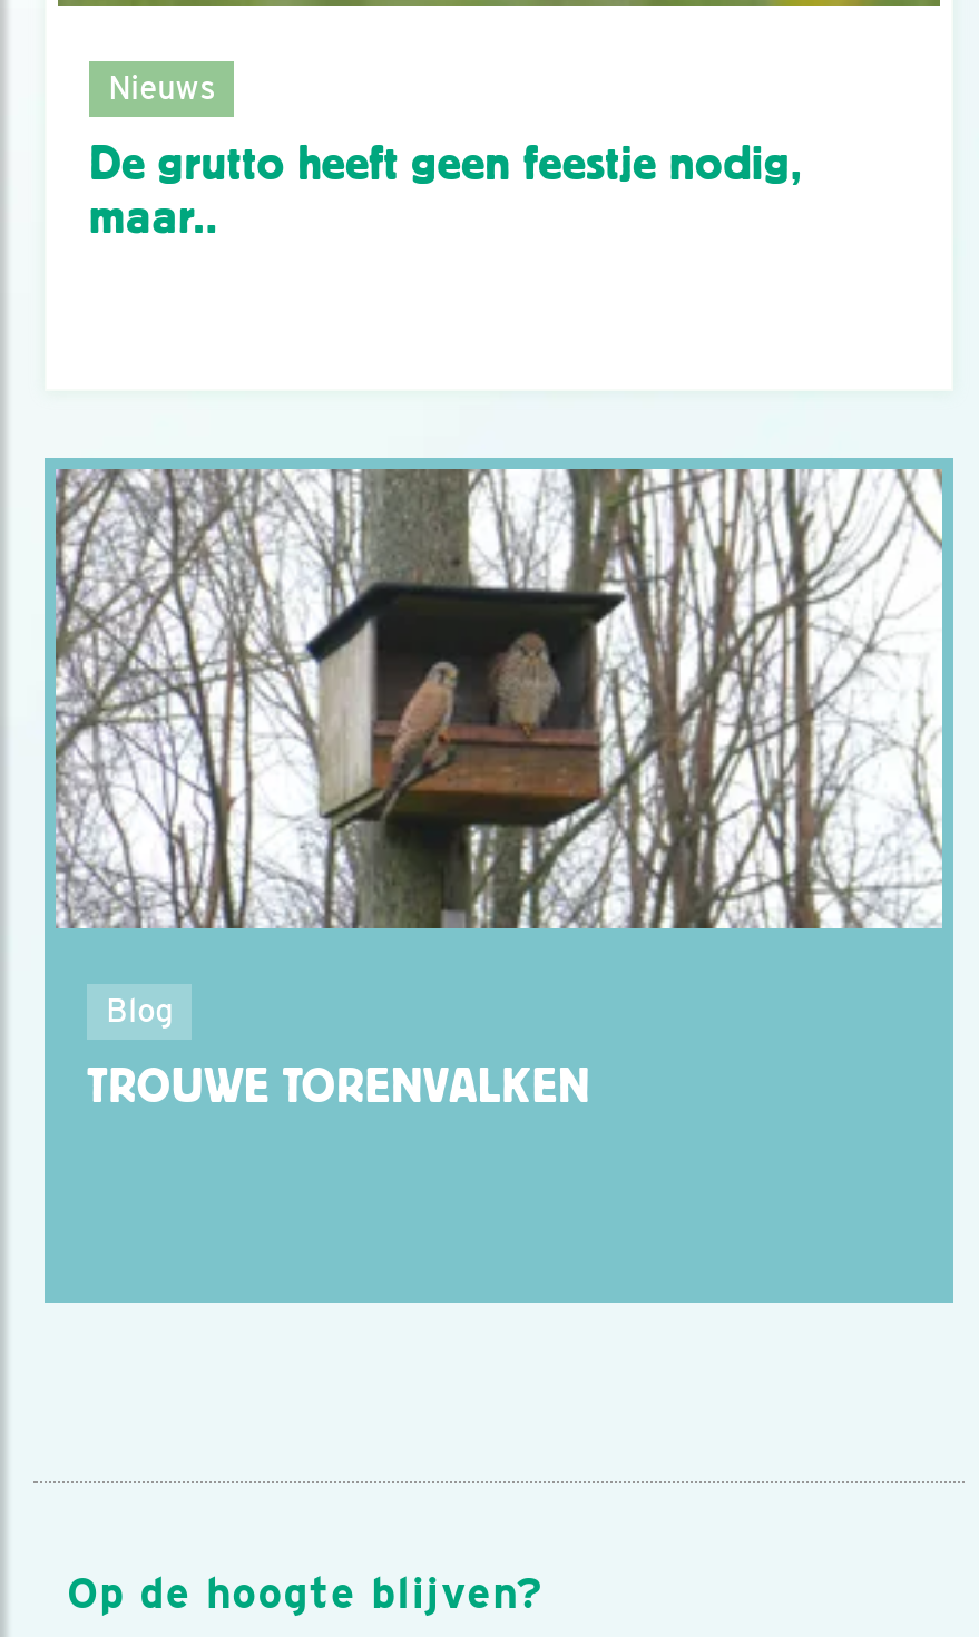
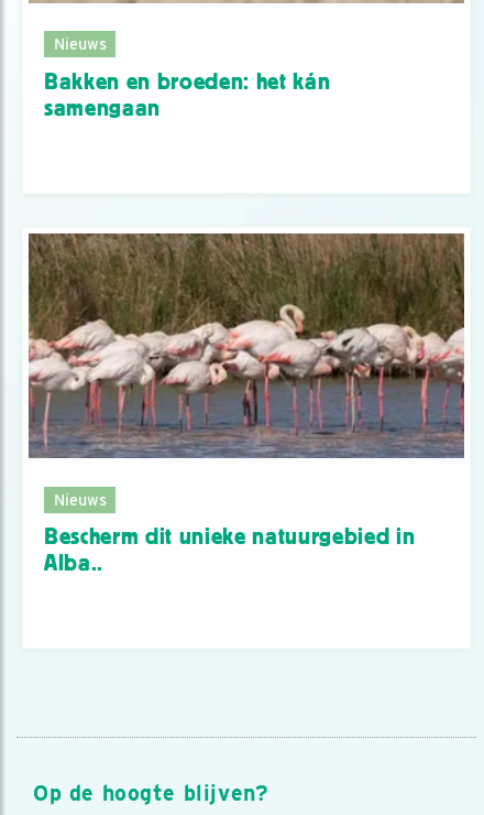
[89,138,803,244] De grutto heeft geen feestje nodig, | maar.. -> [44,68,331,121] Bakken en broeden: het kán | samengaan
[42,457,956,1304] [image] | Blog -> [22,231,471,644] [image] | Nieuws
[87,1060,591,1113] TROUWE TORENVALKEN -> [44,524,415,577] Bescherm dit unieke natuurgebied in | Alba..

